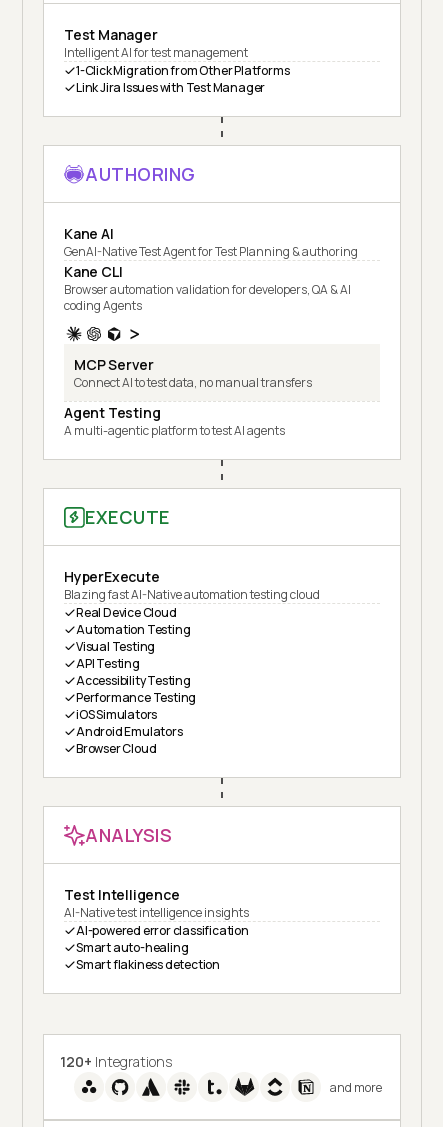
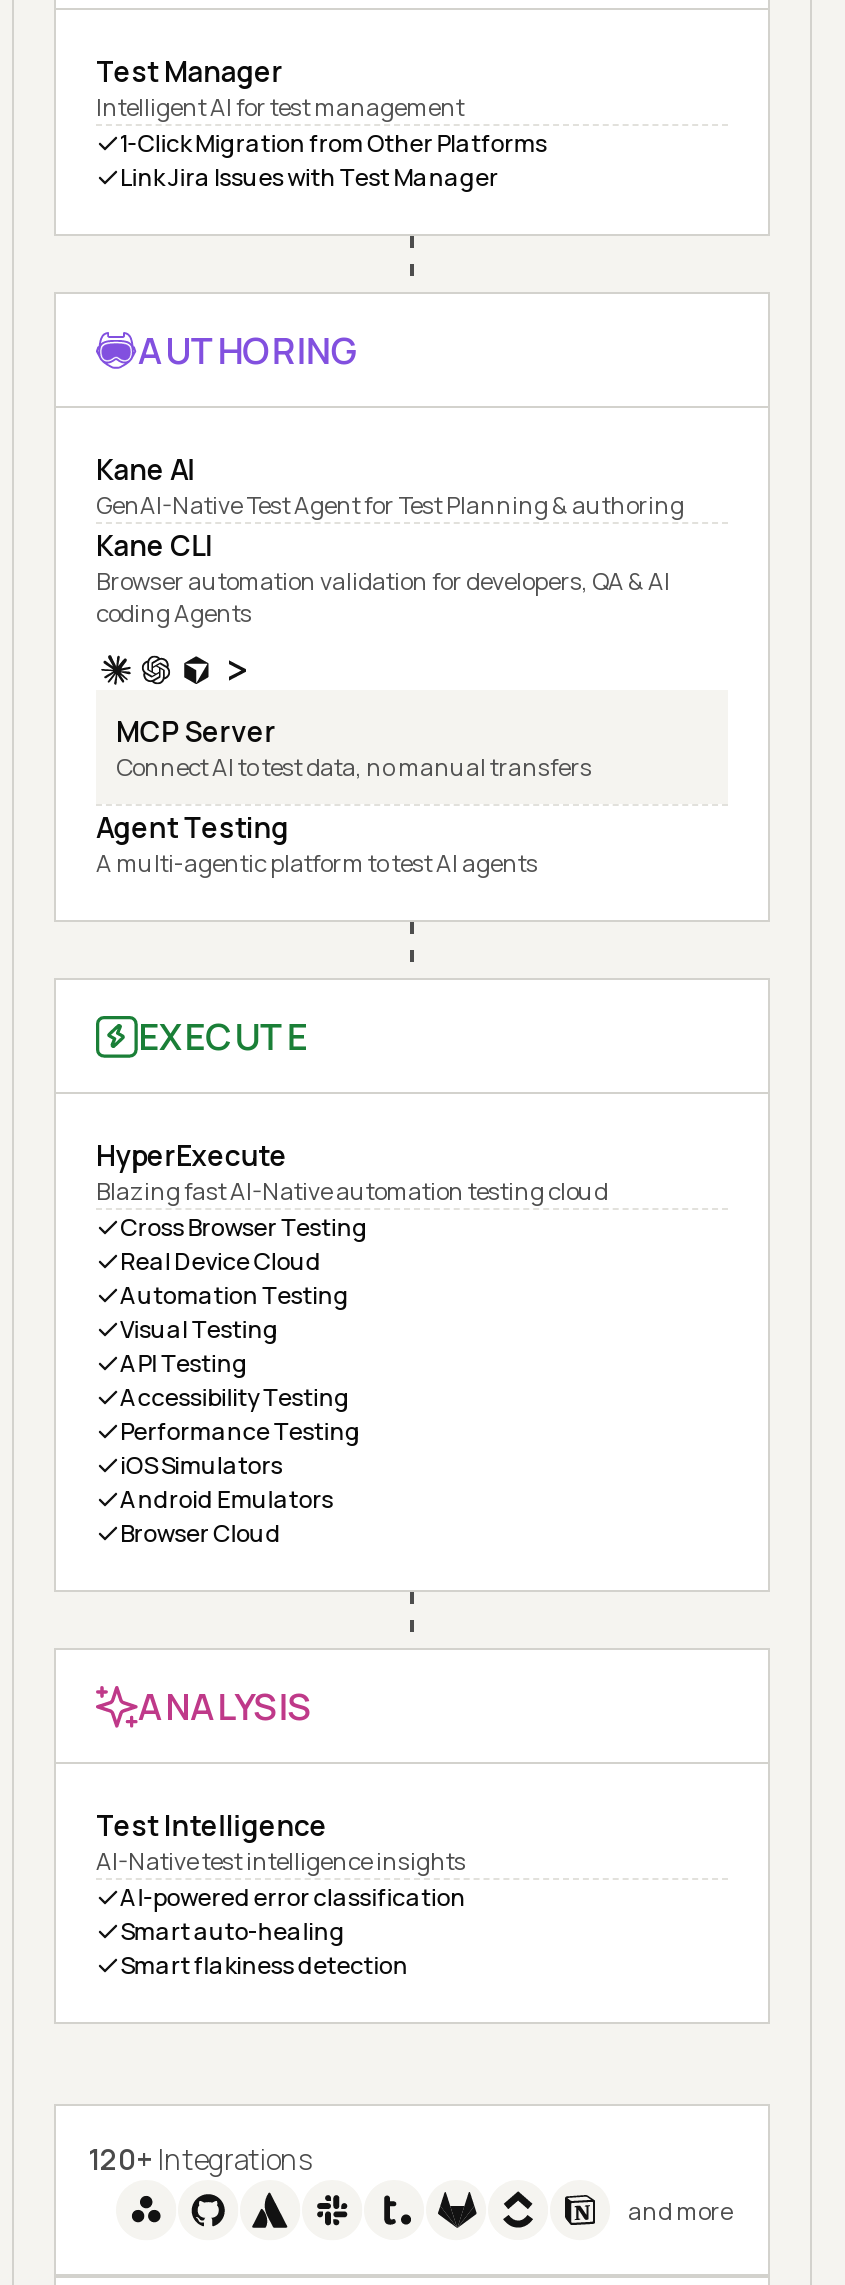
none -> [120,1210,368,1244] Cross Browser Testing

